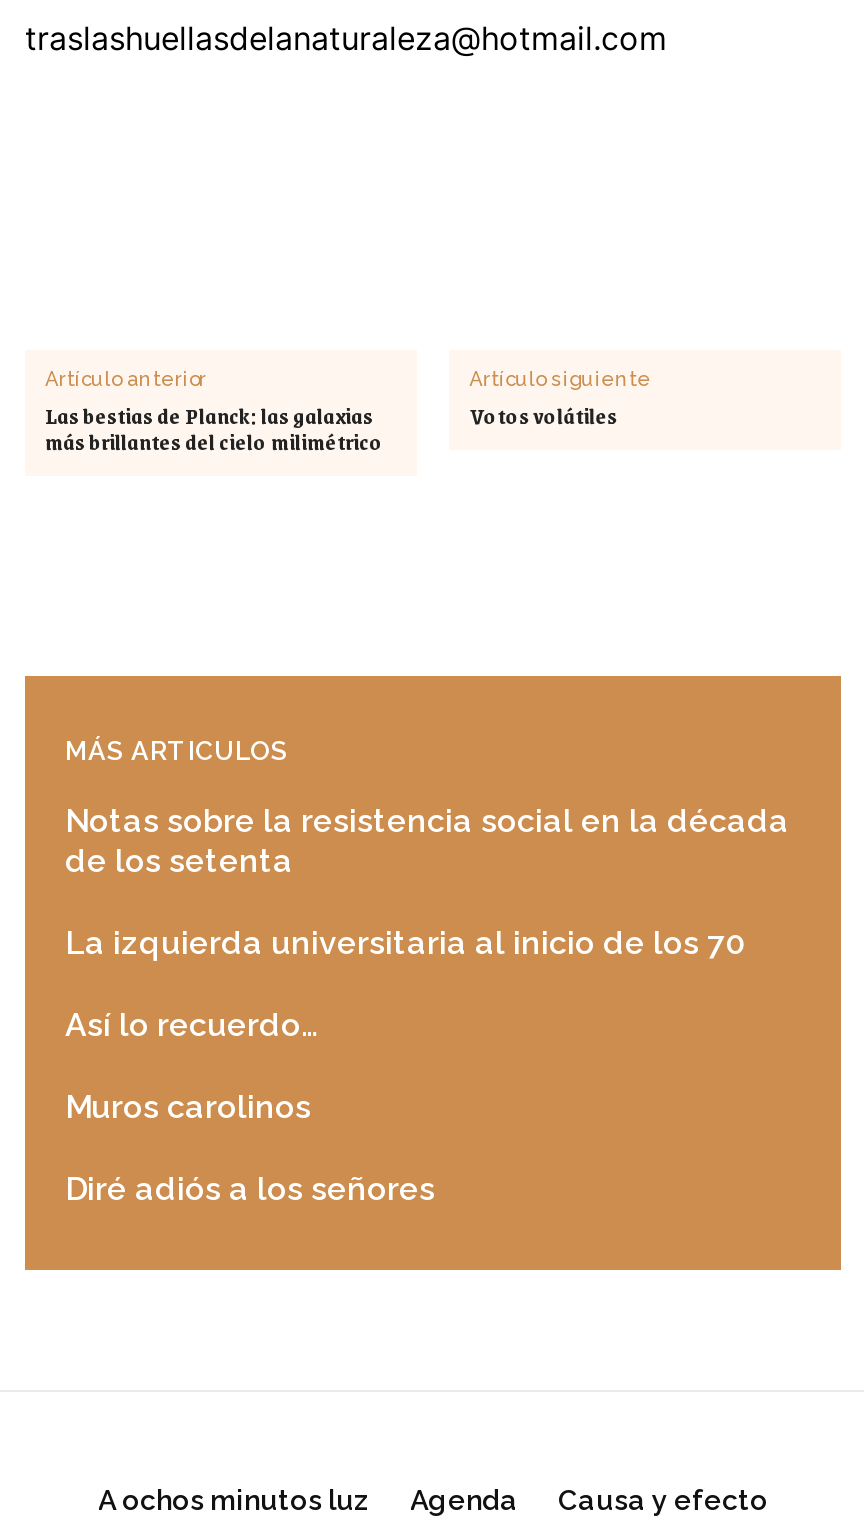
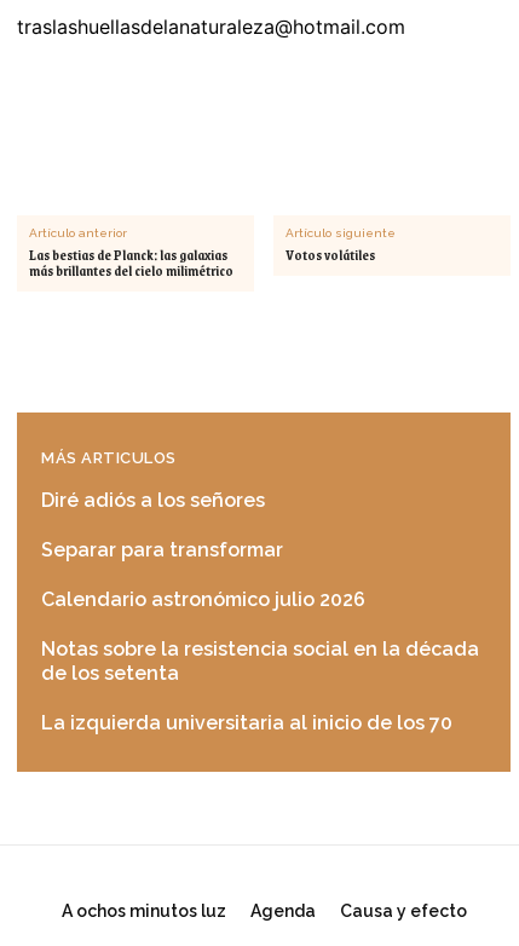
none -> [41,538,365,611] Separar para transformar | Calendario astronómico julio 2026
moved [65,802,789,962] -> [41,638,479,734]: Notas sobre la resistencia social en la década | de los setenta | La izquierda universitaria al inicio de los 70
[65,1006,317,1126] Así lo recuerdo… | Muros carolinos -> none
moved [65,1170,435,1208] -> [41,489,265,512]: Diré adiós a los señores

